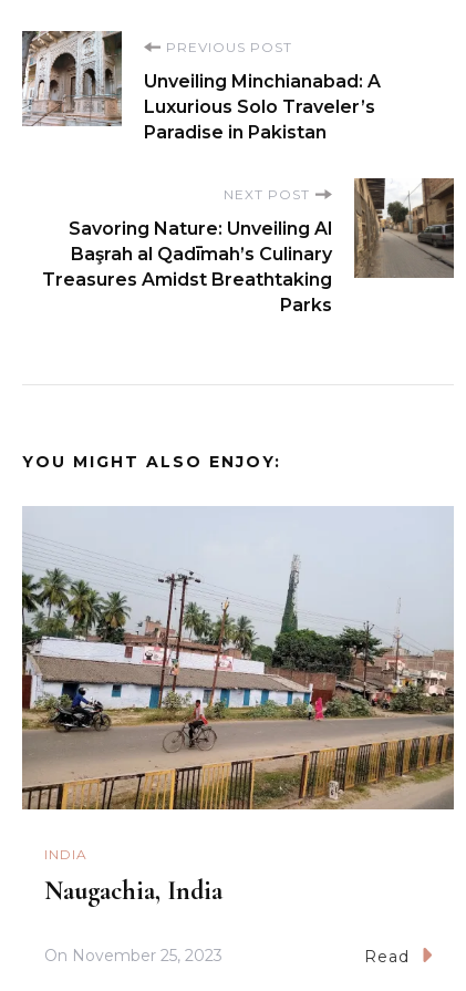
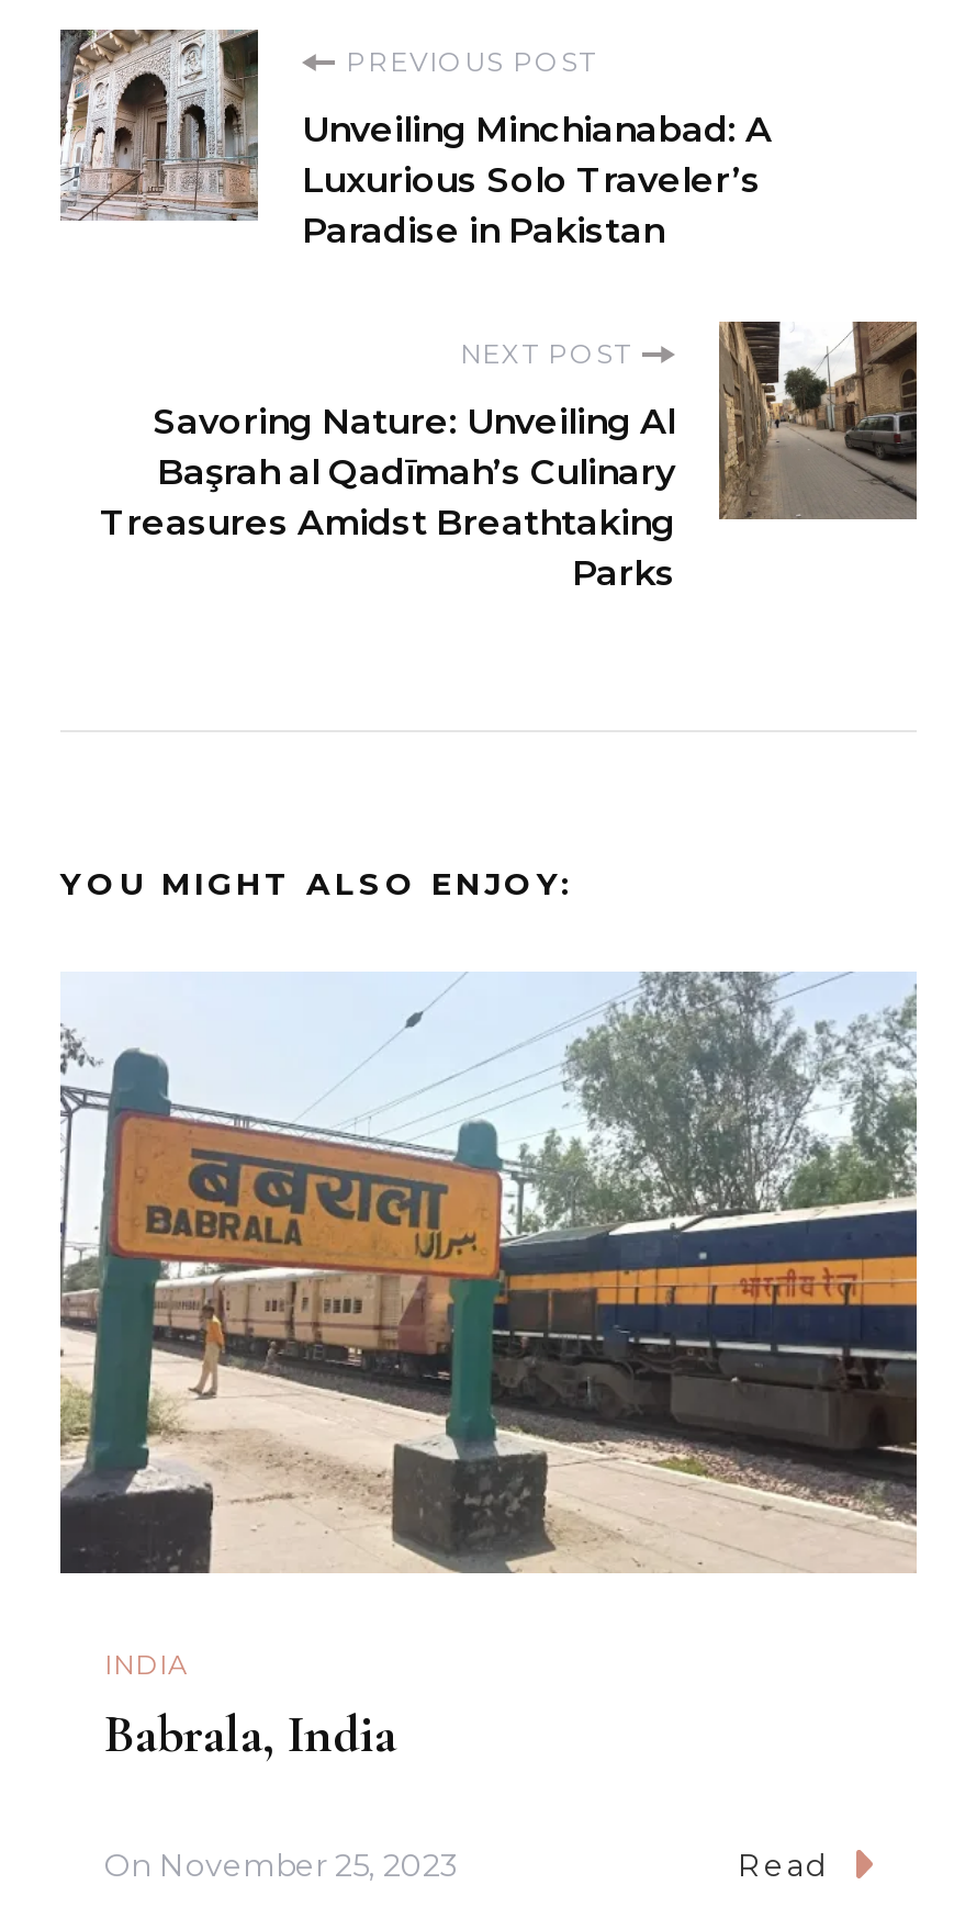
[21,506,455,811] [image] -> [58,971,919,1577] [image]
[44,874,222,906] Naugachia, India -> [104,1703,396,1767] Babrala, India

